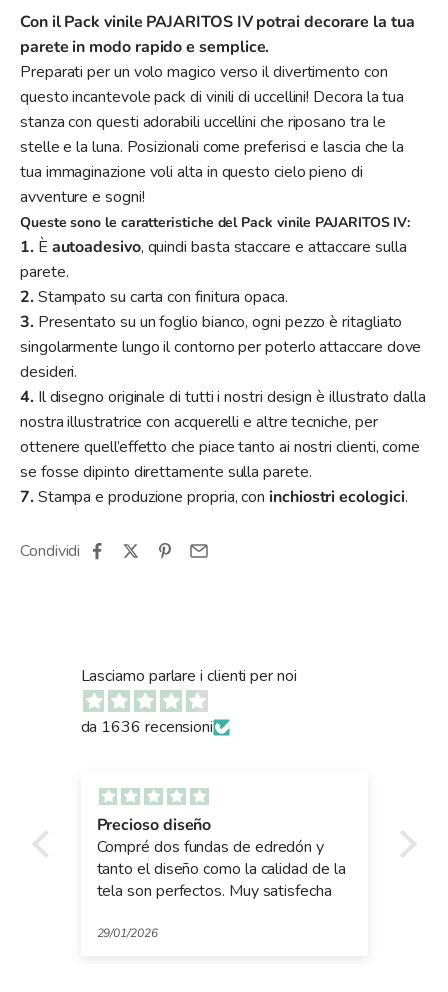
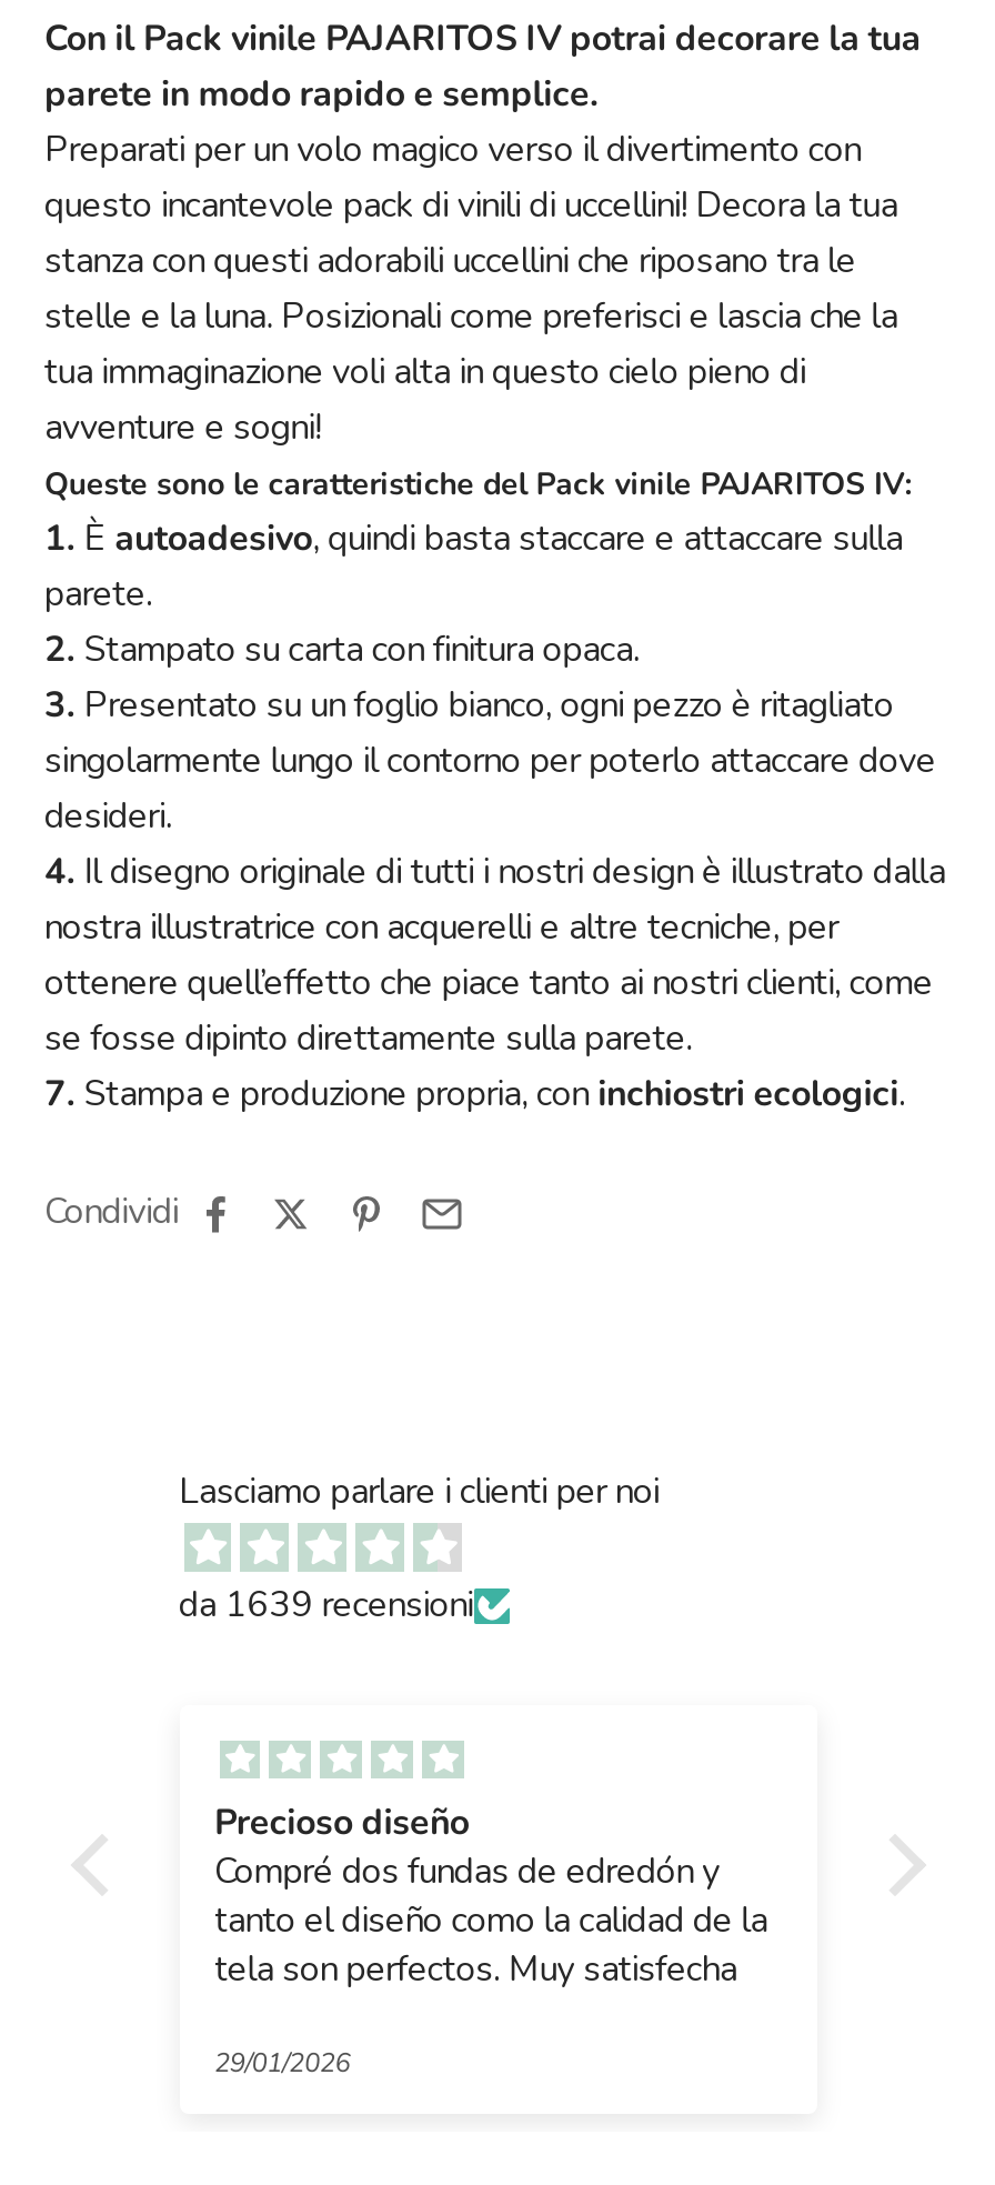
[80,716,213,738] da 1636 recensioni -> [179,1581,473,1630] da 1639 recensioni

